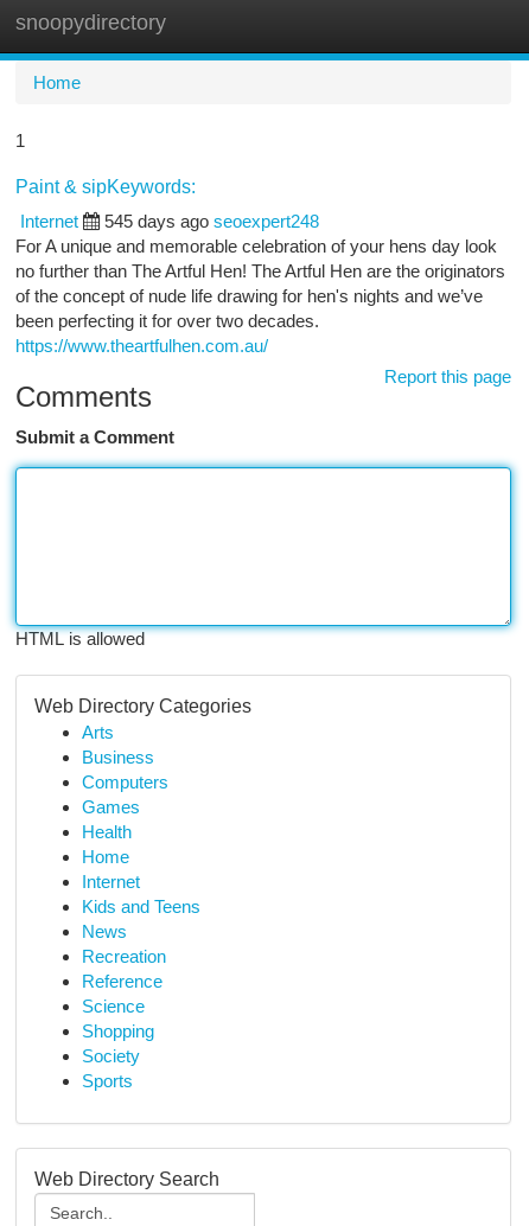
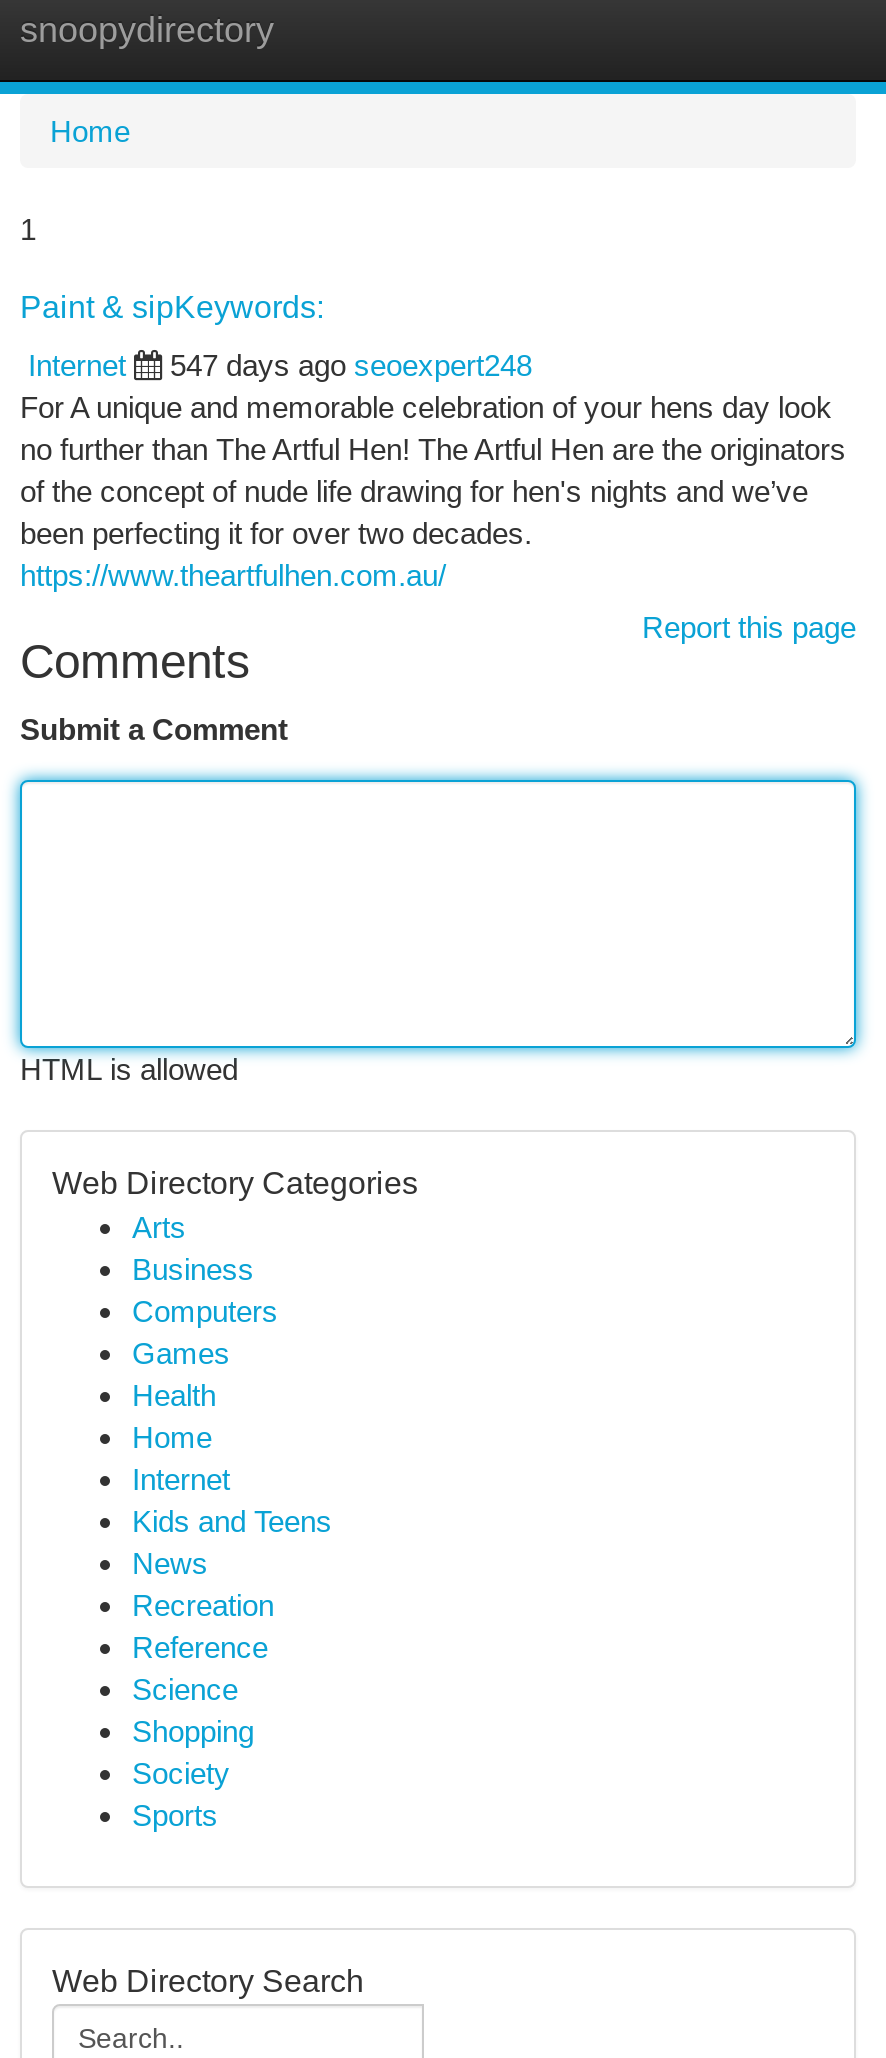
[104,211,319,231] 545 days ago seoexpert248 -> [170,348,532,382] 547 days ago seoexpert248

